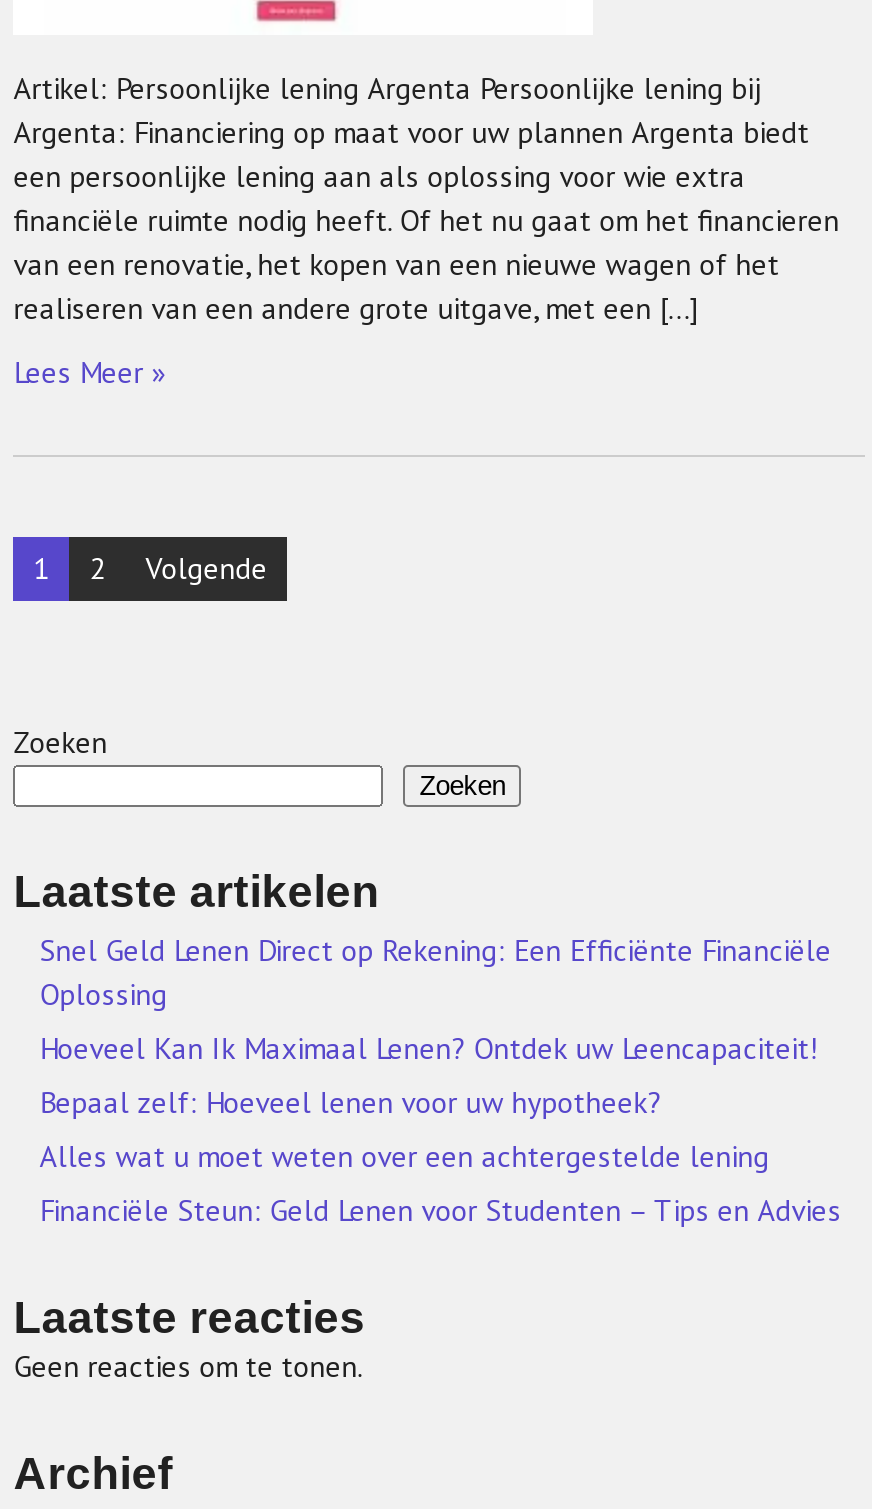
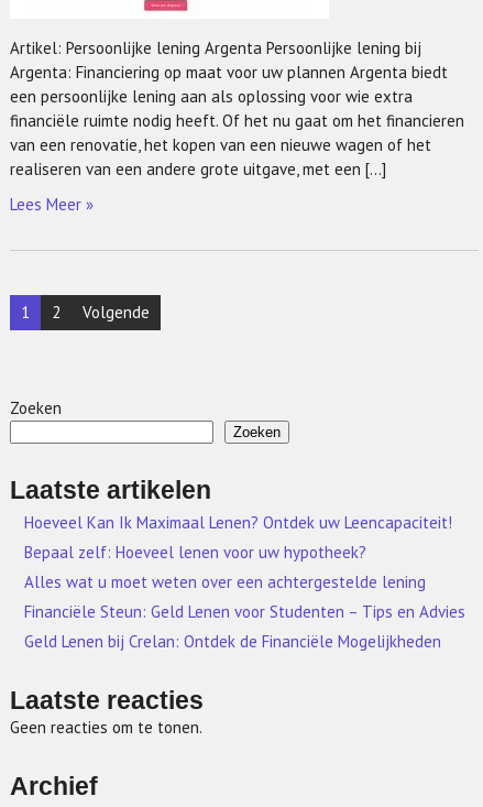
[39,931,831,1013] Snel Geld Lenen Direct op Rekening: Een Efficiënte Financiële | Oplossing -> none
moved [39,1029,841,1229] -> [24,512,466,623]: Hoeveel Kan Ik Maximaal Lenen? Ontdek uw Leencapaciteit! | Bepaal zelf: Hoeveel lenen voor uw hypotheek? | Alles wat u moet weten over een achtergestelde lening | Financiële Steun: Geld Lenen voor Studenten – Tips en Advies
none -> [24,631,441,652] Geld Lenen bij Crelan: Ontdek de Financiële Mogelijkheden

